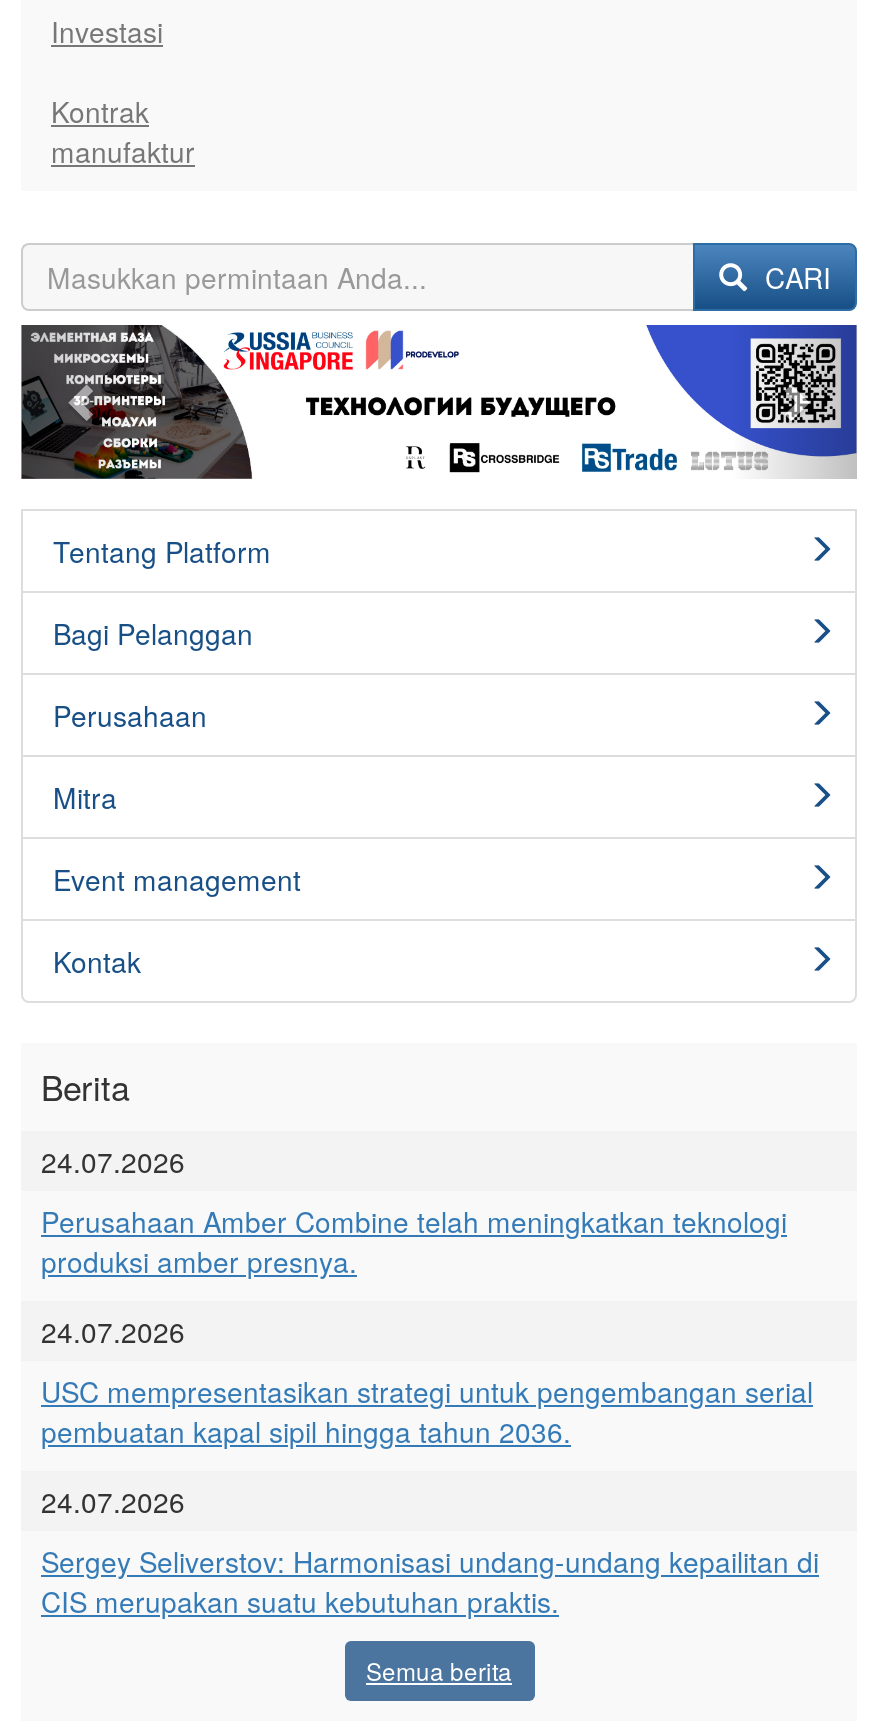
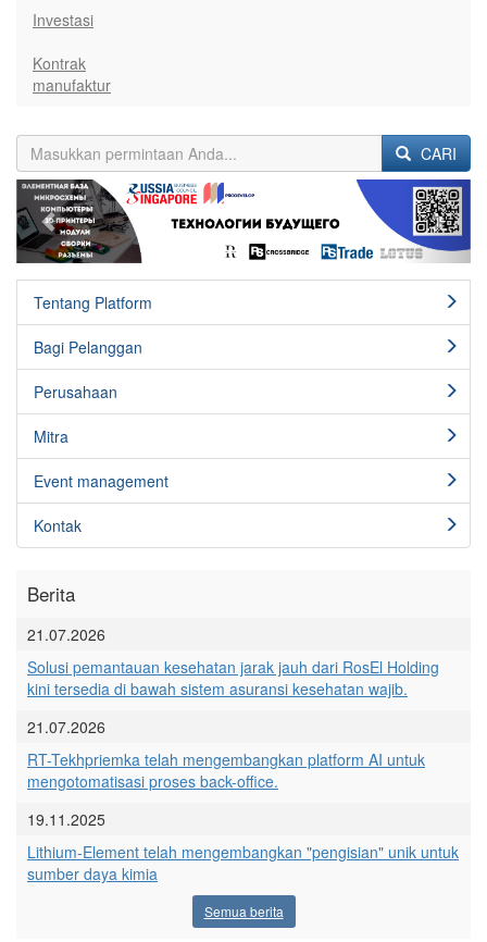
[41,1141,185,1181] 24.07.2026 -> [27,623,105,645] 21.07.2026
[41,1201,787,1281] Perusahaan Amber Combine telah meningkatkan teknologi | produksi amber presnya. -> [27,656,439,700] Solusi pemantauan kesehatan jarak jauh dari RosEl Holding | kini tersedia di bawah sistem asuransi kesehatan wajib.
[41,1311,185,1351] 24.07.2026 -> [27,716,105,738] 21.07.2026
[41,1371,813,1451] USC mempresentasikan strategi untuk pengembangan serial | pembuatan kapal sipil hingga tahun 2036. -> [27,748,425,792] RT-Tekhpriemka telah mengembangkan platform AI untuk | mengotomatisasi proses back-office.
[41,1481,185,1521] 24.07.2026 -> [27,808,105,830] 19.11.2025
[41,1541,819,1621] Sergey Seliverstov: Harmonisasi undang-undang kepailitan di | CIS merupakan suatu kebutuhan praktis. -> [27,841,459,884] Lithium-Element telah mengembangkan "pengisian" unik untuk | sumber daya kimia

